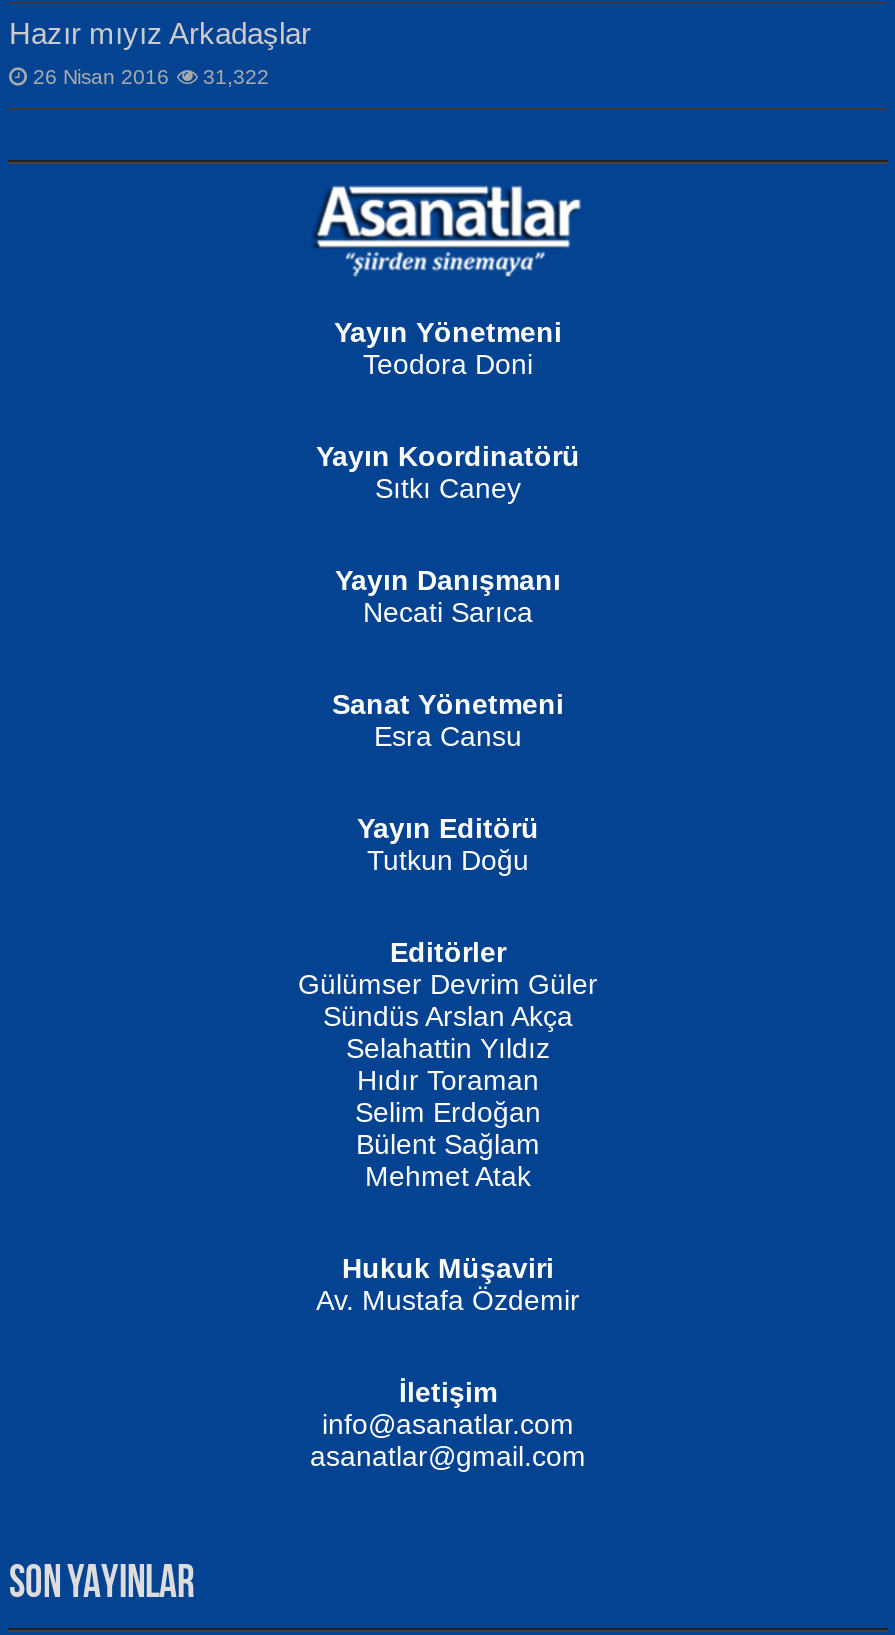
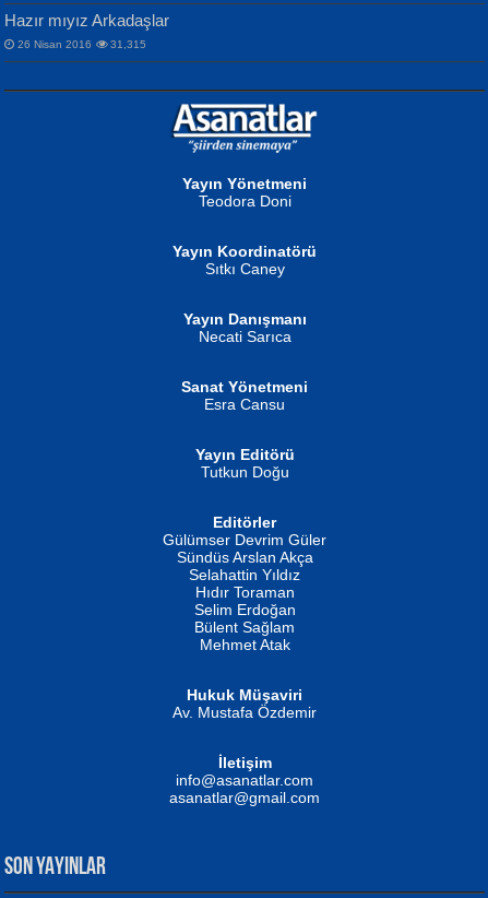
[33,66,269,88] 26 Nisan 2016 31,322 -> [18,38,147,50] 26 Nisan 2016 31,315

